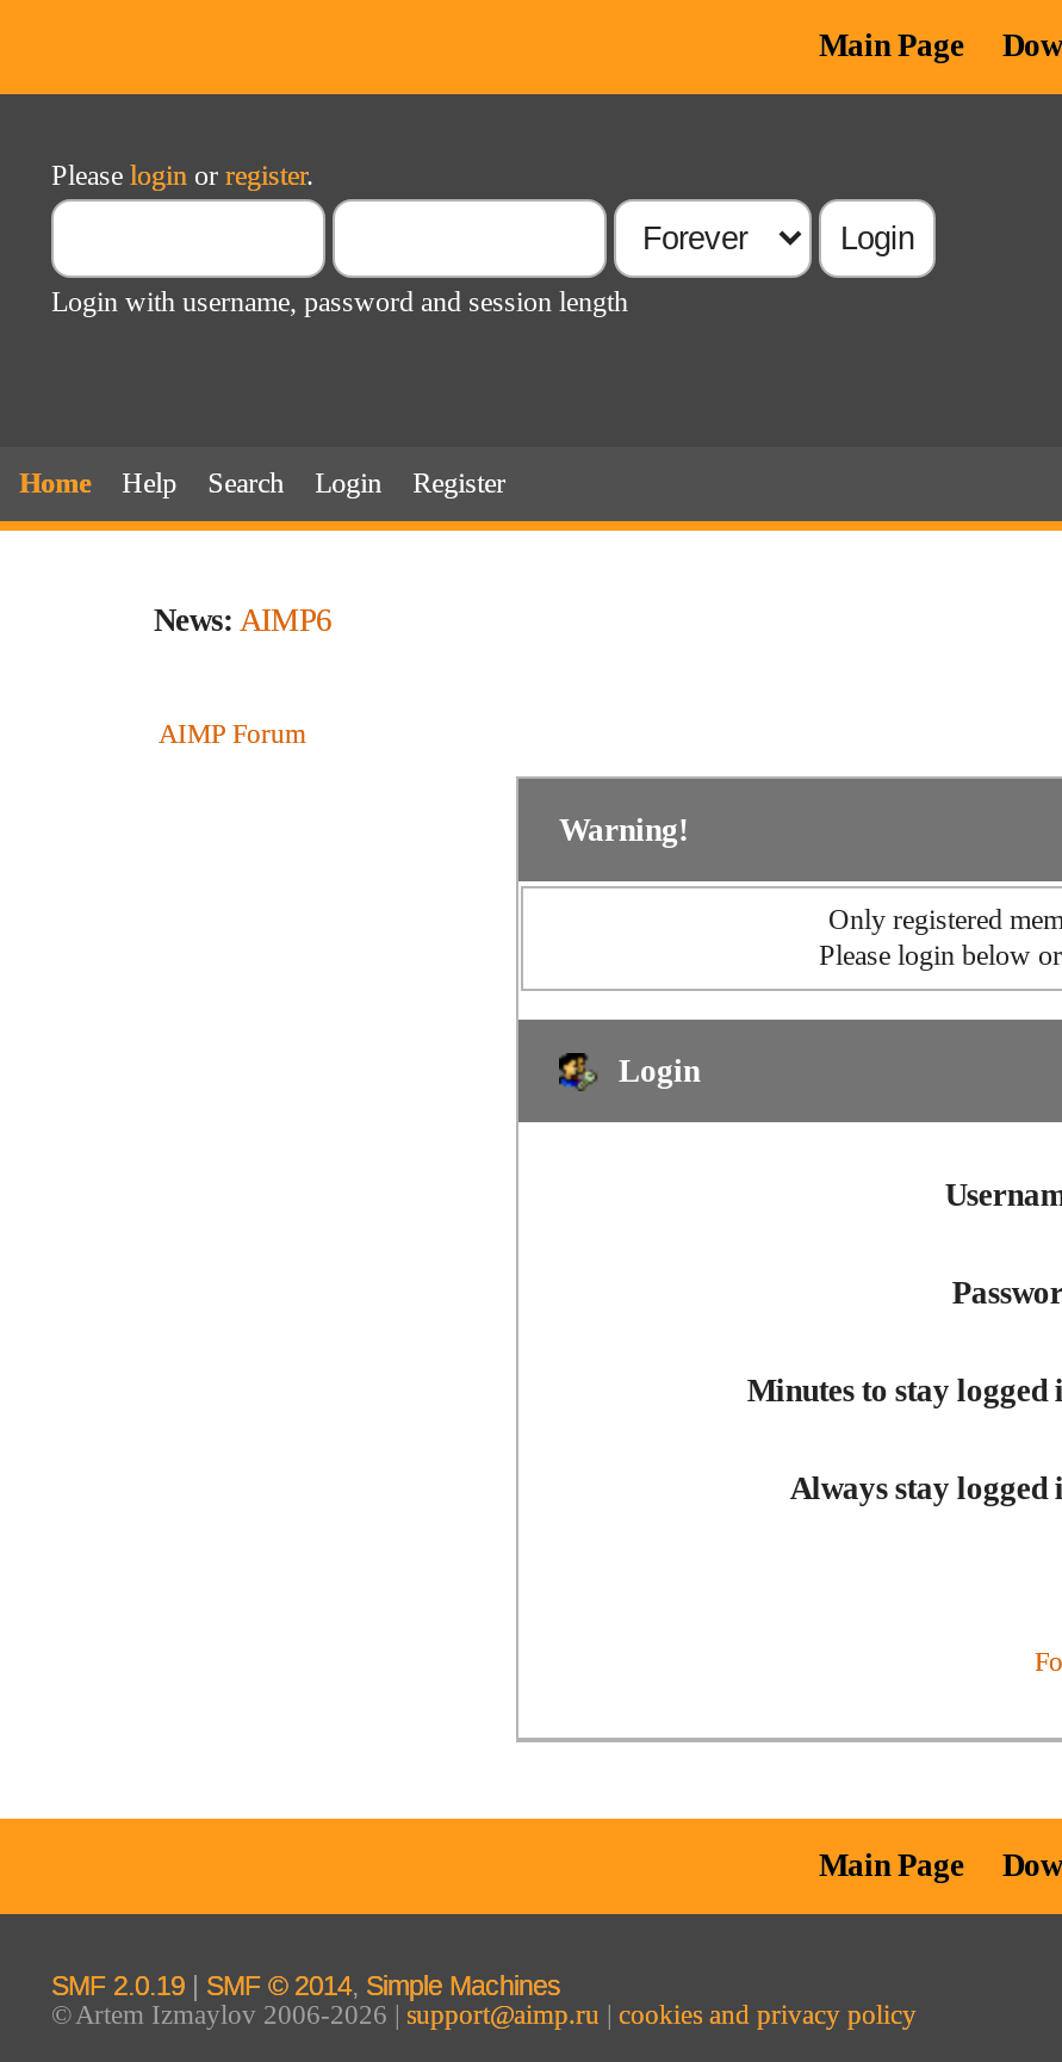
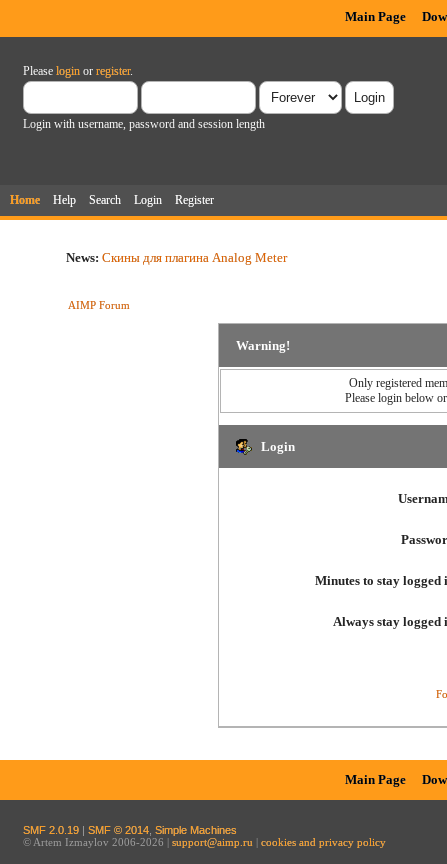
[154,602,333,638] News: AIMP6 -> [66,250,287,265] News: Скины для плагина Analog Meter

